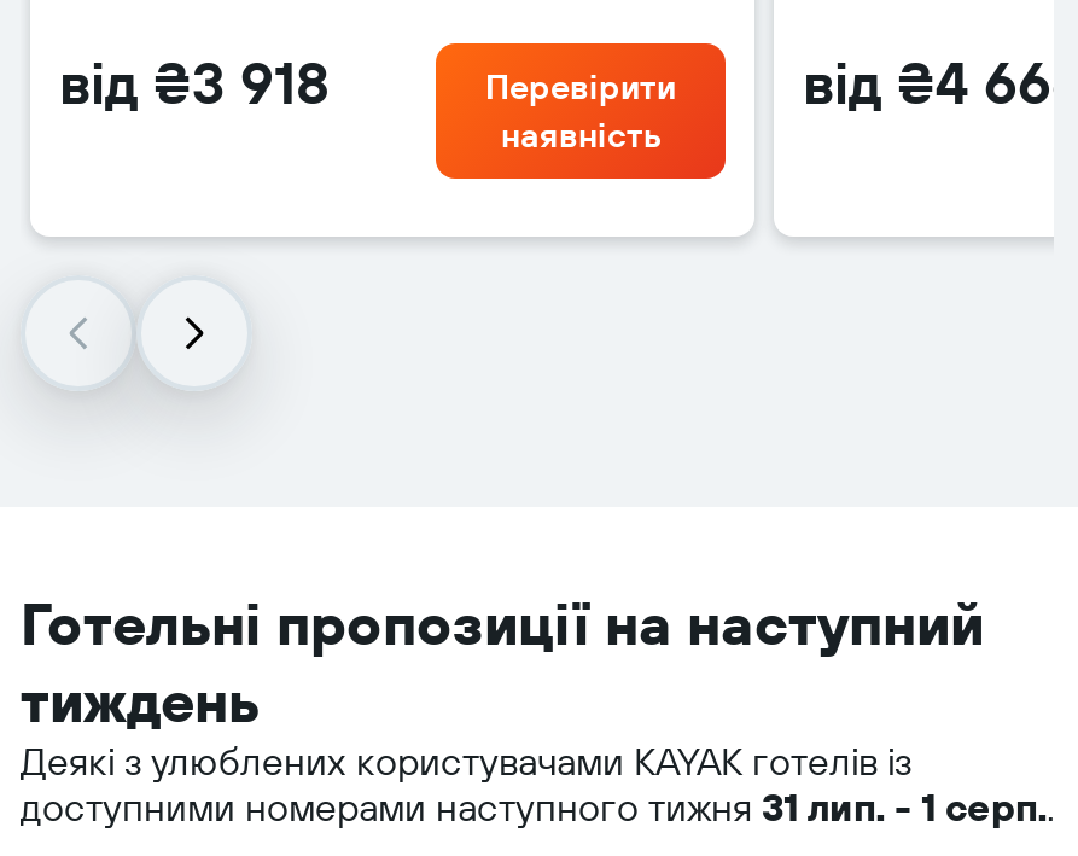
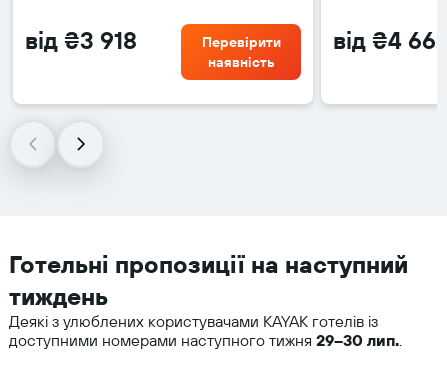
[21,782,1054,831] доступними номерами наступного тижня 31 лип. - 1 серп.. -> [9,330,402,350] доступними номерами наступного тижня 29–30 лип..

